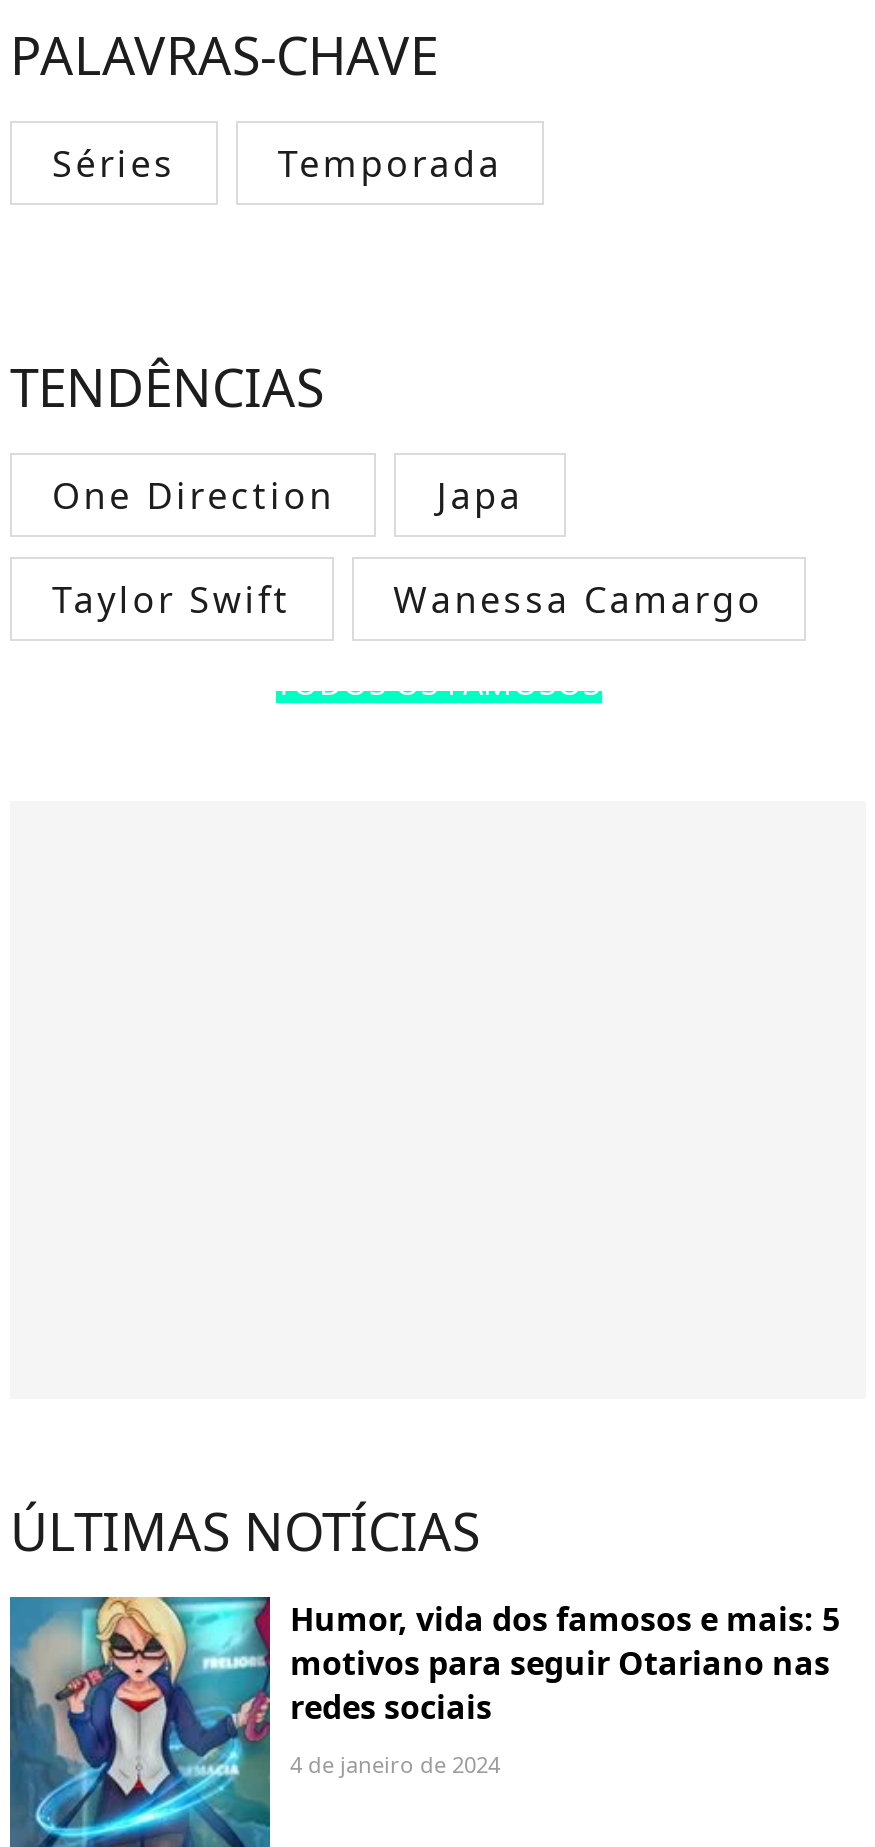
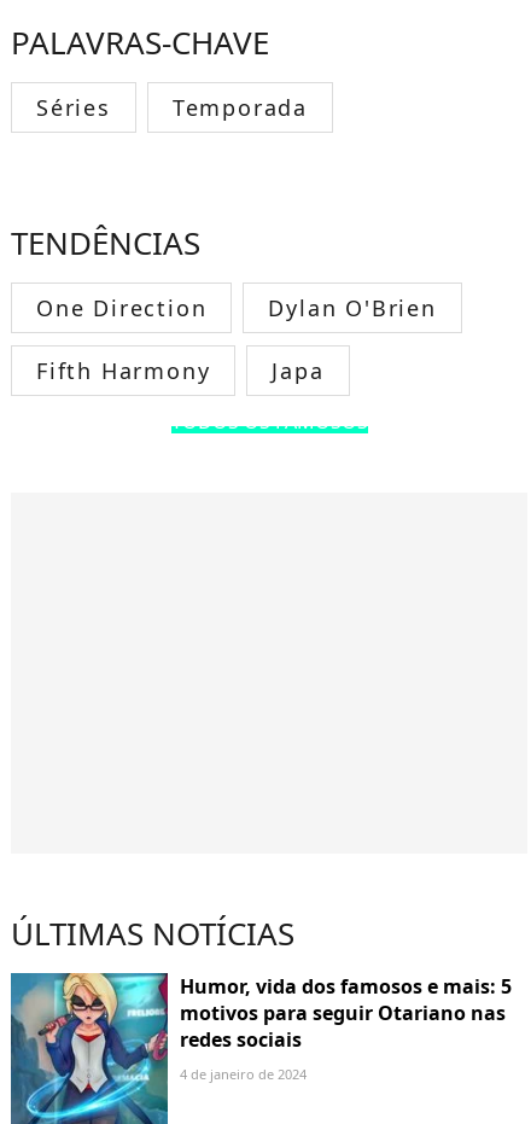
moved [437,471,523,519] -> [272,356,324,385]: Japa
none -> [36,293,437,385] Dylan O'Brien | Fifth Harmony
[52,575,763,623] Taylor Swift | Wanessa Camargo -> none

